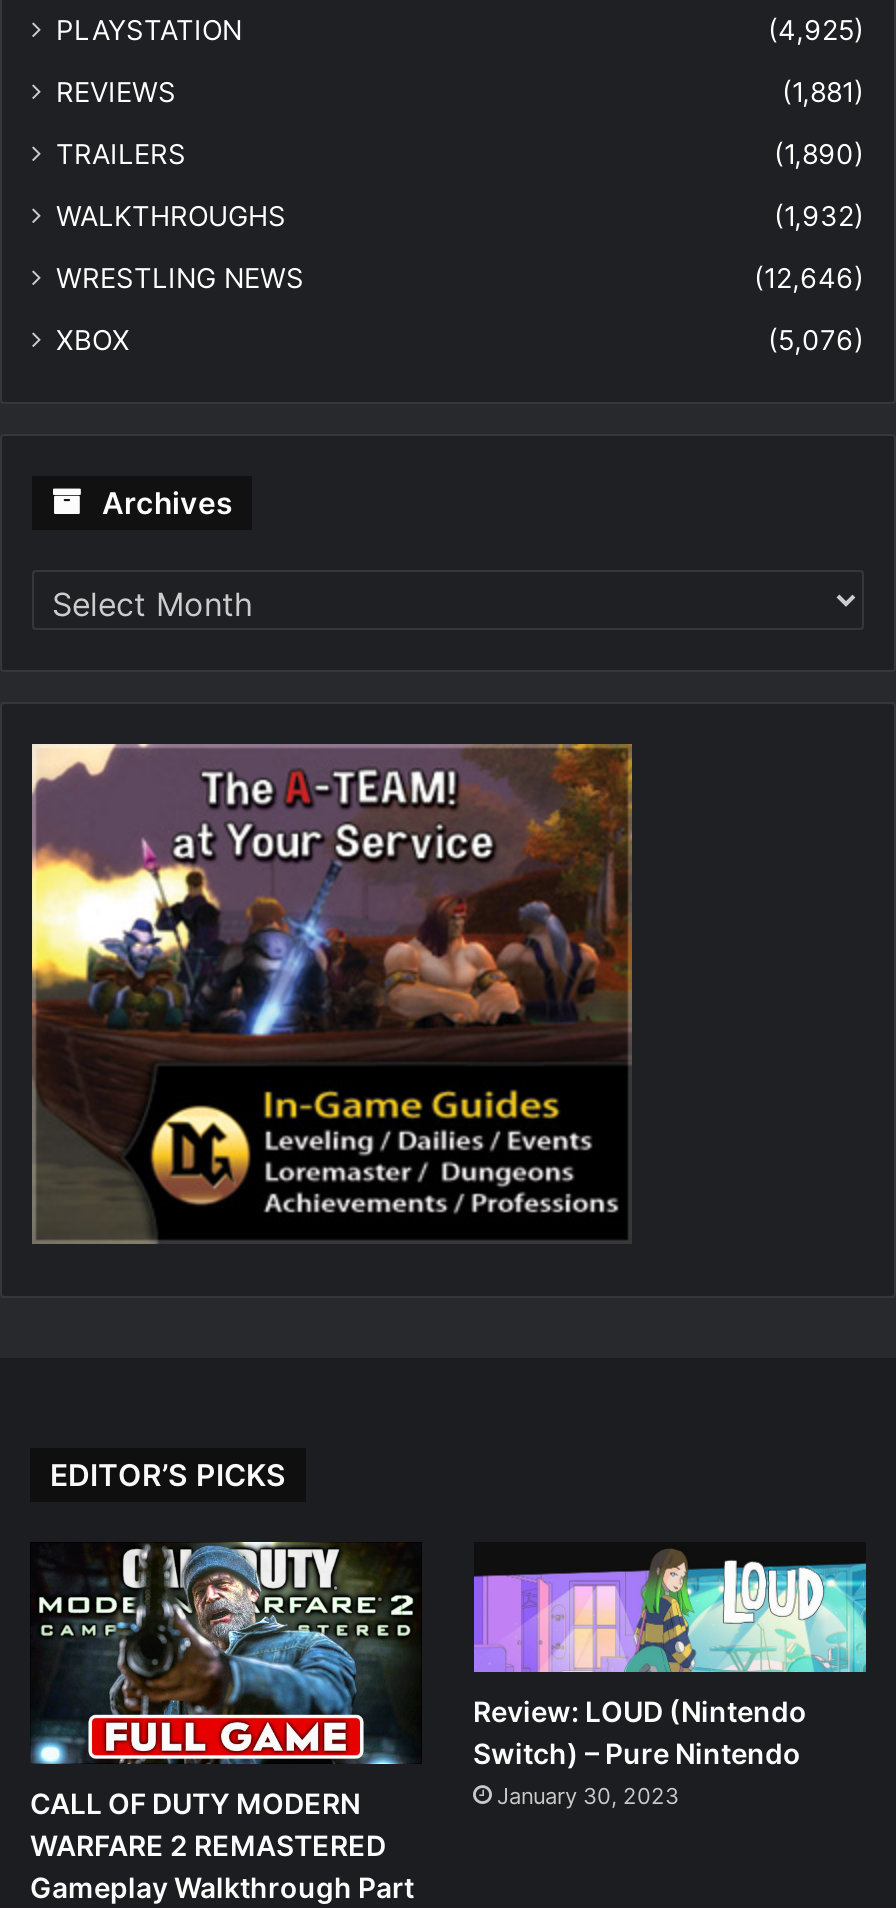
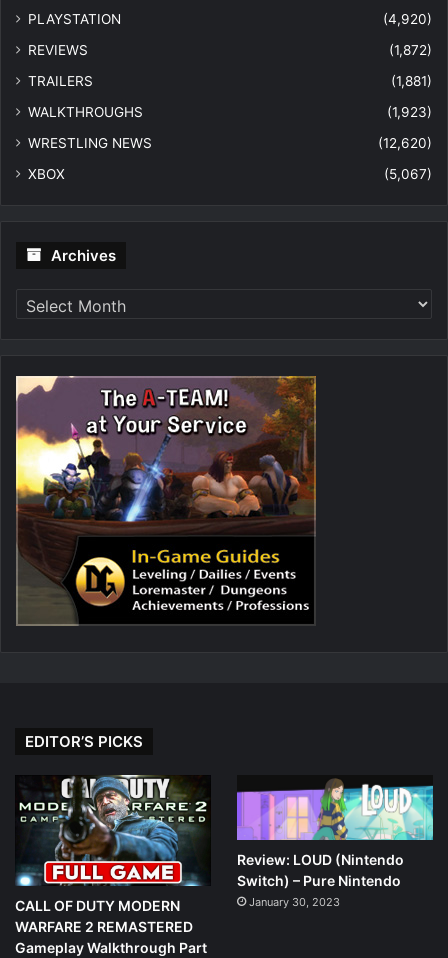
[768,14,864,46] (4,925) -> [383,11,432,27] (4,920)
[782,76,864,108] (1,881) -> [389,42,432,58] (1,872)
[774,138,864,170] (1,890) -> [391,73,432,89] (1,881)
[774,200,864,232] (1,932) -> [387,104,432,120] (1,923)
[754,262,864,294] (12,646) -> [378,135,432,151] (12,620)
[768,324,864,356] (5,076) -> [384,166,432,182] (5,067)

